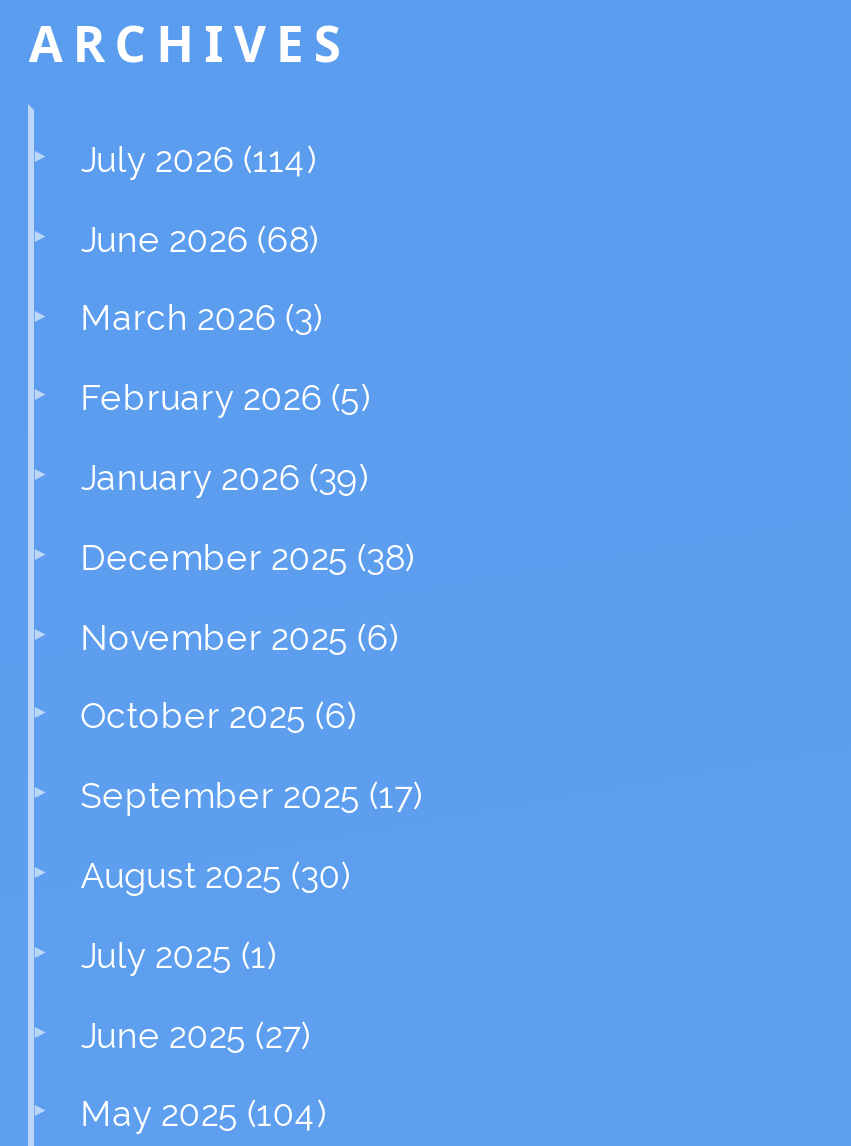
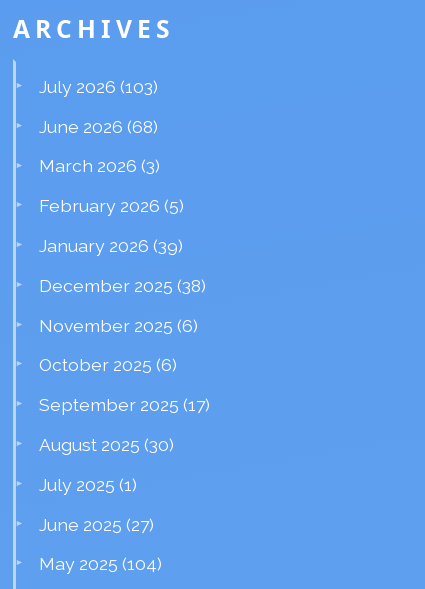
[81,138,317,180] July 2026 (114) -> [39,76,158,97] July 2026 (103)

